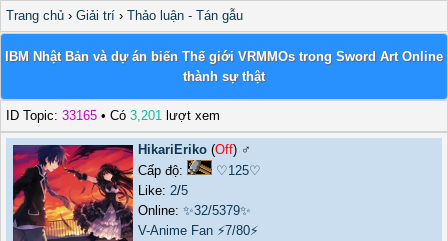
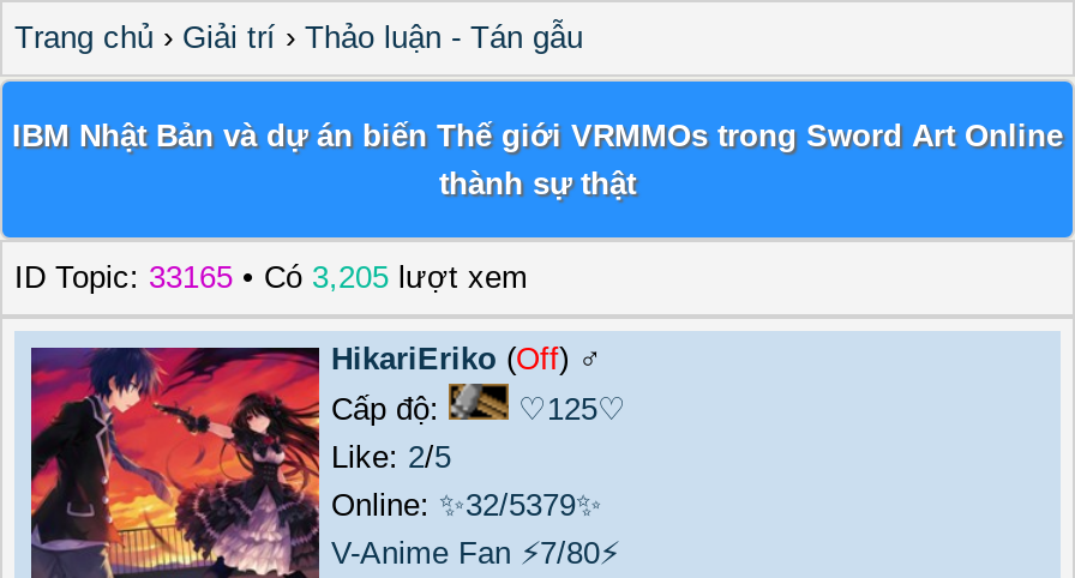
[6,108,220,123] ID Topic: 33165 • Có 3,201 lượt xem -> [14,260,528,296] ID Topic: 33165 • Có 3,205 lượt xem

